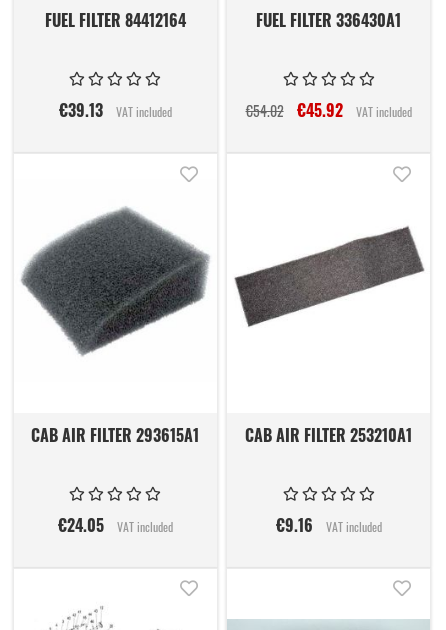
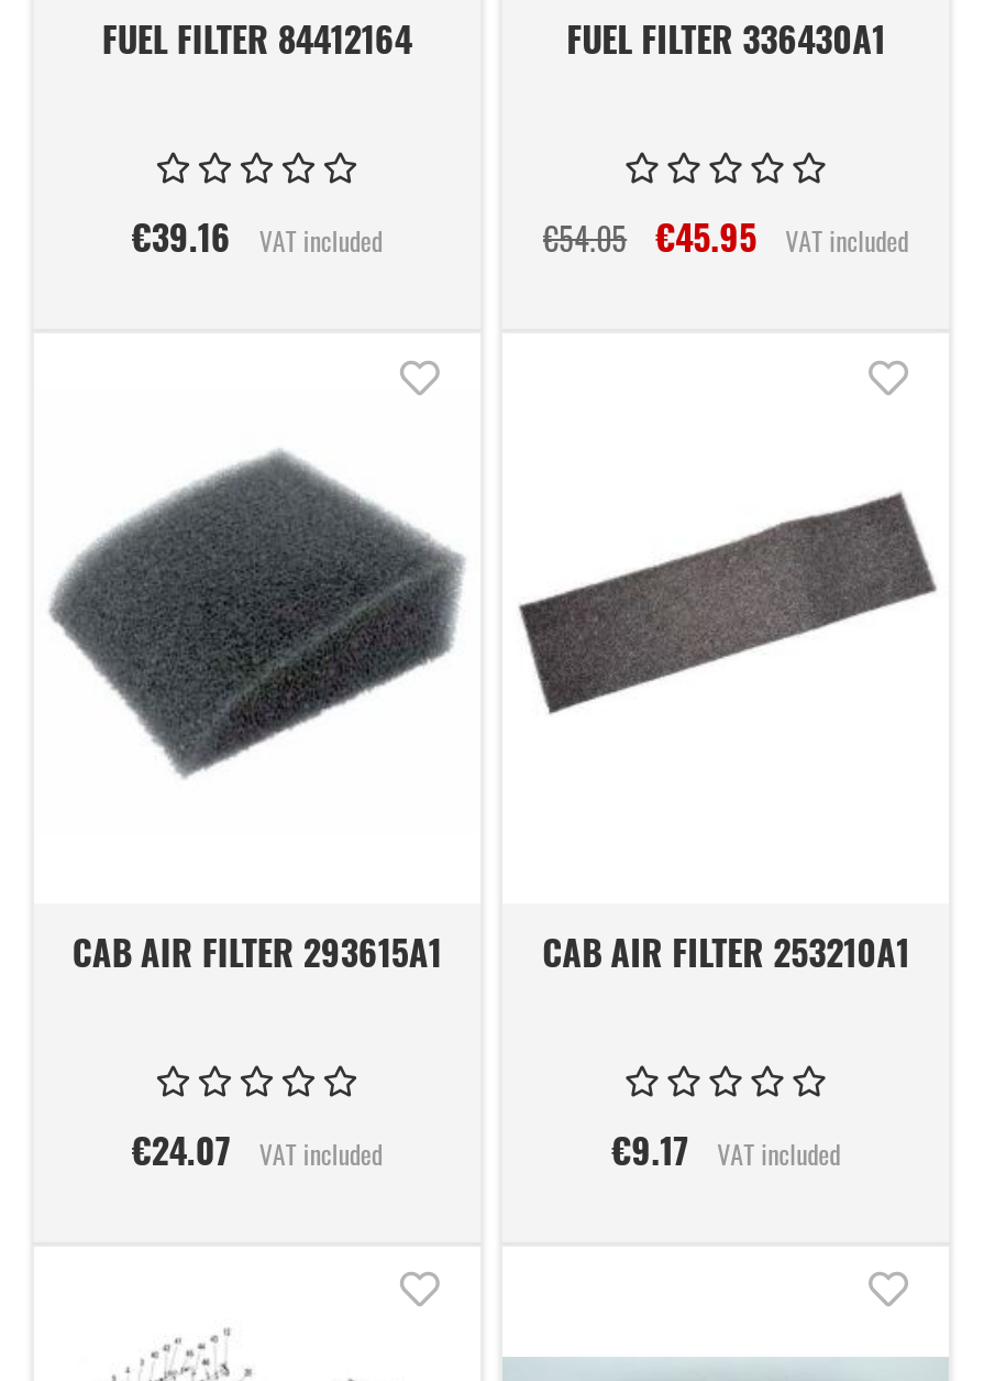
[59,98,172,122] €39.13 VAT included -> [132,210,382,263] €39.16 VAT included
[246,100,284,121] €54.02 -> [543,215,627,261] €54.05
[297,98,343,122] €45.92 -> [655,210,757,263] €45.95
[58,513,173,537] €24.05 VAT included -> [132,1123,382,1175] €24.07 VAT included
[276,513,382,537] €9.16 VAT included -> [612,1123,840,1175] €9.17 VAT included

